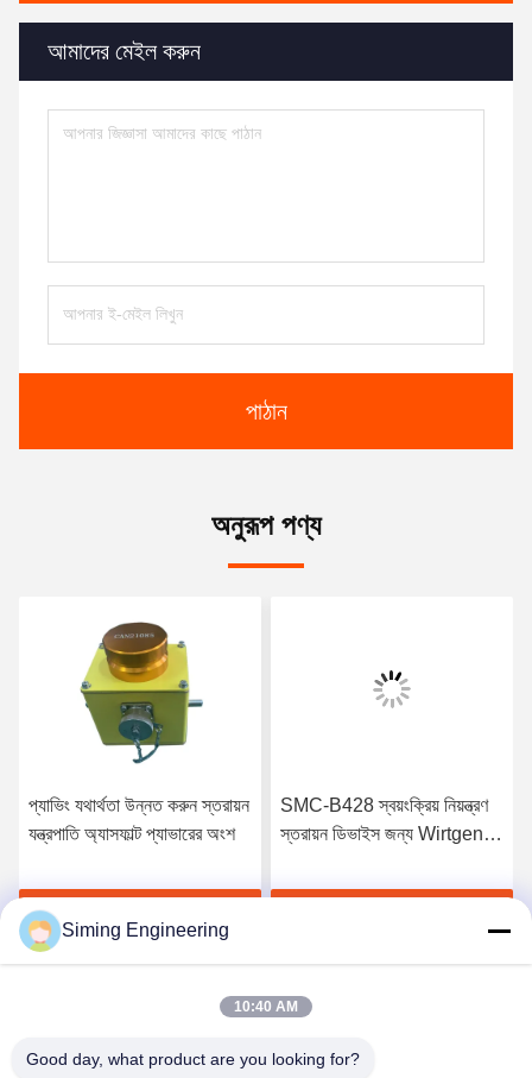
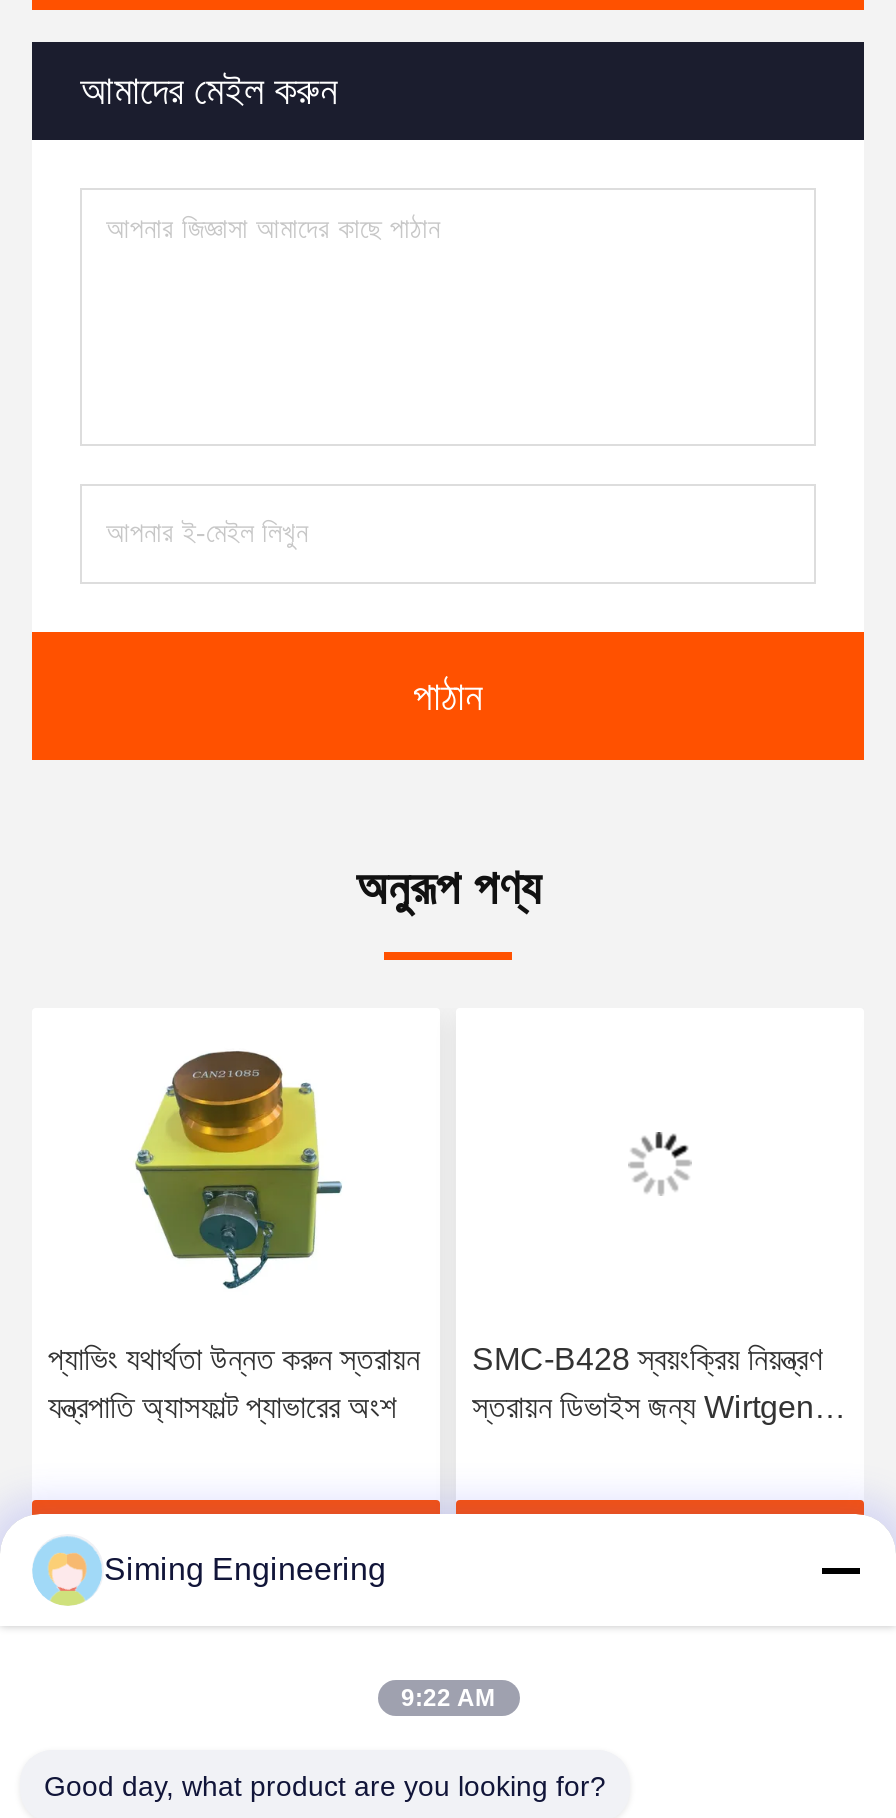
[234,998,298,1015] 10:40 AM -> [401,1684,495,1712] 9:22 AM

